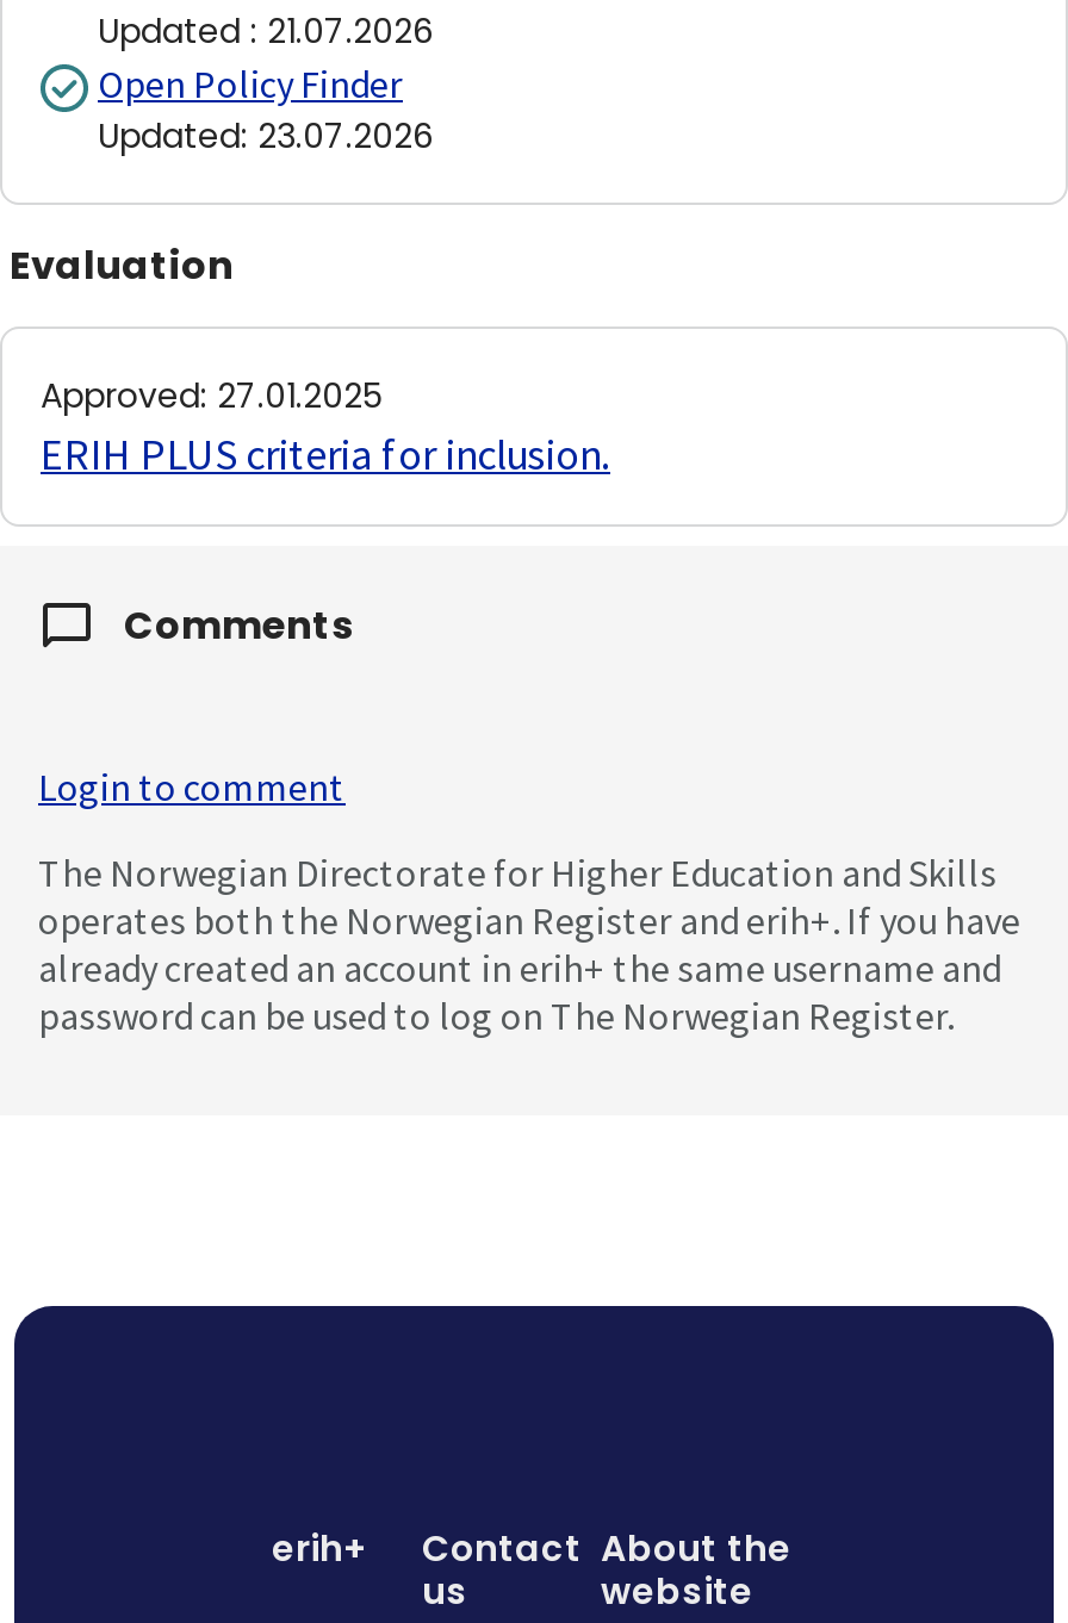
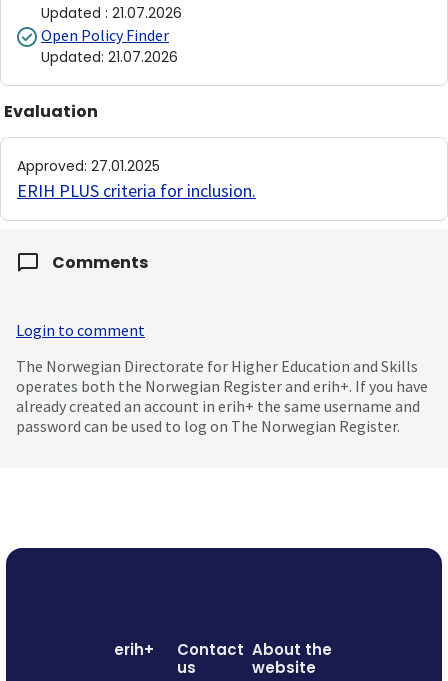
[98,112,434,160] Updated: 23.07.2026 -> [41,47,178,67] Updated: 21.07.2026

